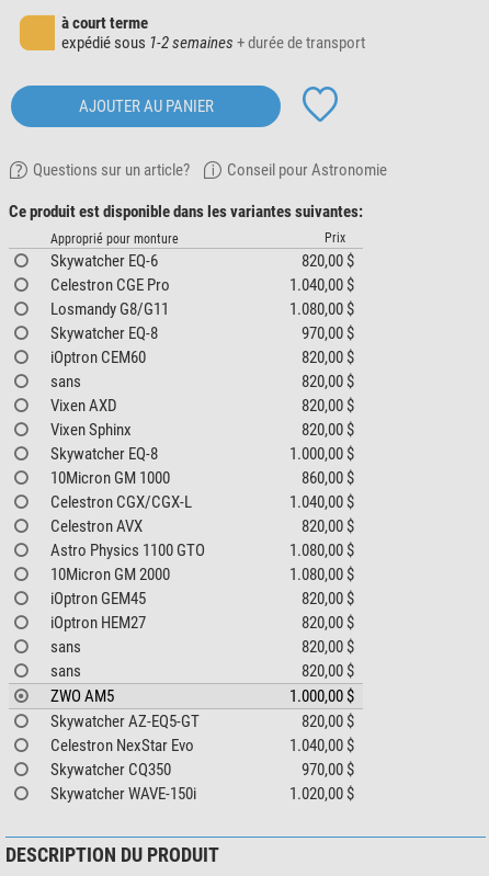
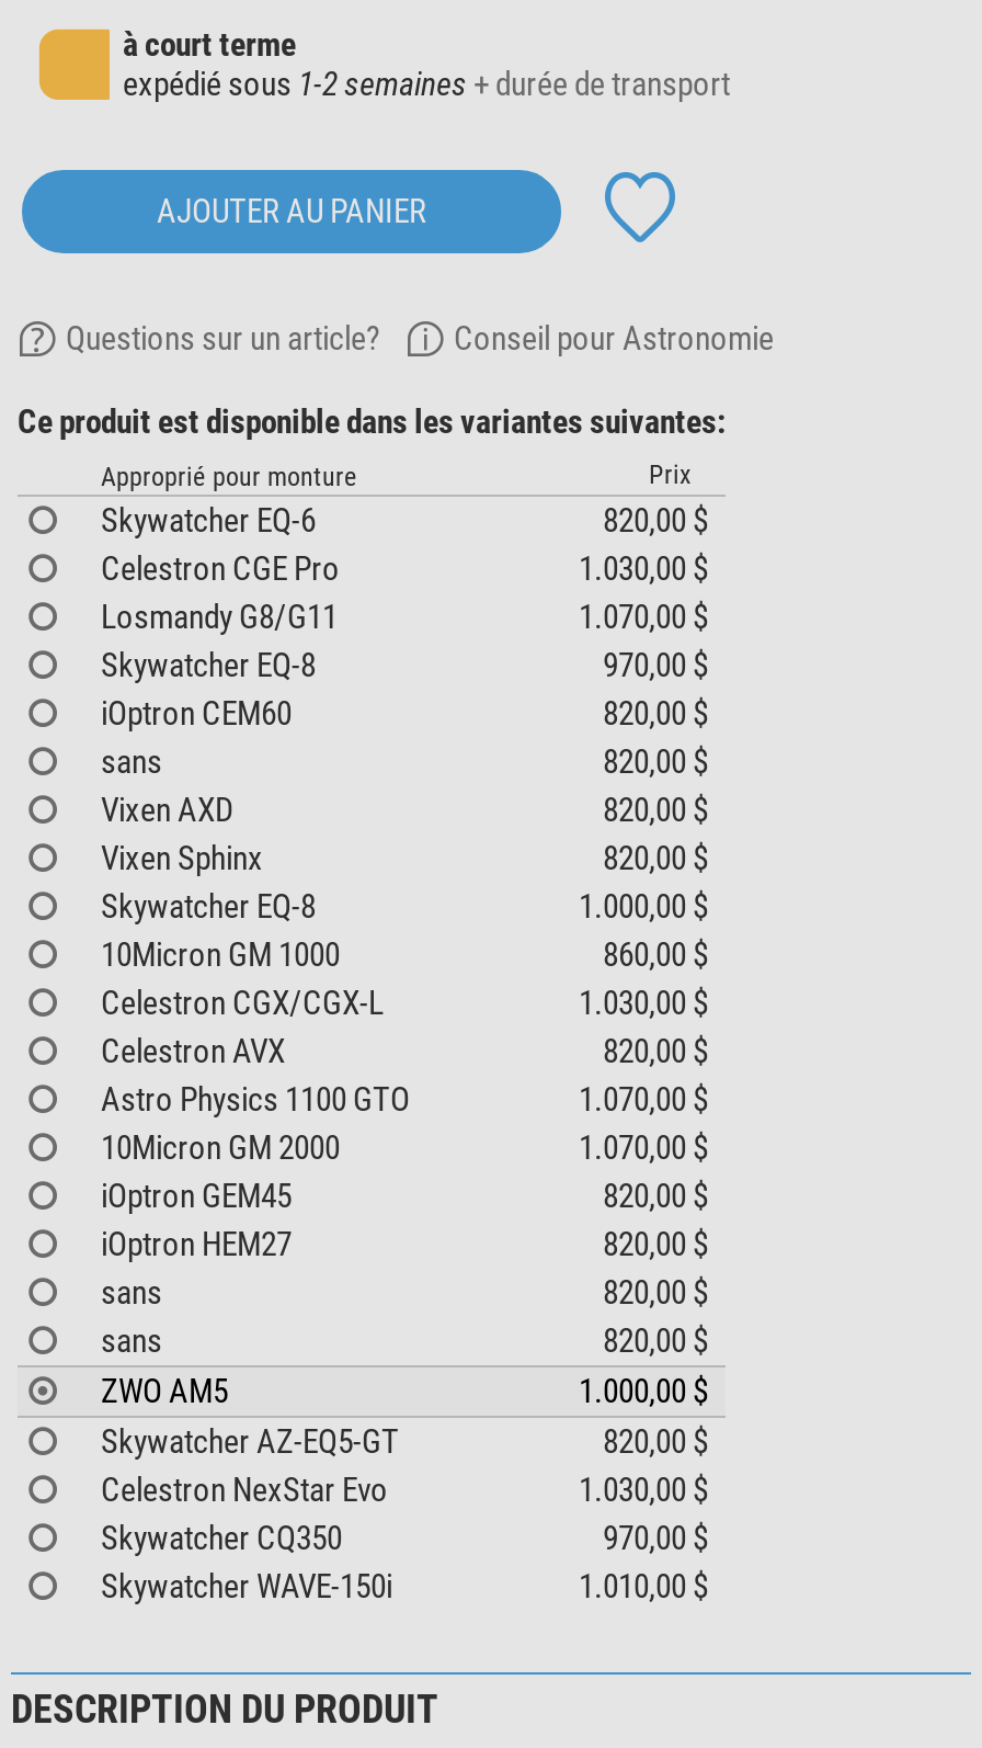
[289,275,354,295] 1.040,00 $ -> [579,549,708,589] 1.030,00 $
[289,299,354,319] 1.080,00 $ -> [579,597,708,637] 1.070,00 $
[289,492,354,512] 1.040,00 $ -> [579,983,708,1023] 1.030,00 $
[289,540,354,560] 1.080,00 $ -> [579,1080,708,1119] 1.070,00 $
[289,565,354,584] 1.080,00 $ -> [579,1128,708,1168] 1.070,00 $
[289,736,354,755] 1.040,00 $ -> [579,1470,708,1510] 1.030,00 $
[289,784,354,804] 1.020,00 $ -> [579,1567,708,1606] 1.010,00 $

